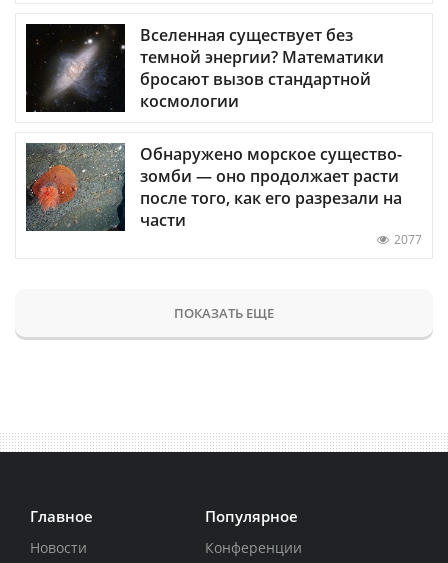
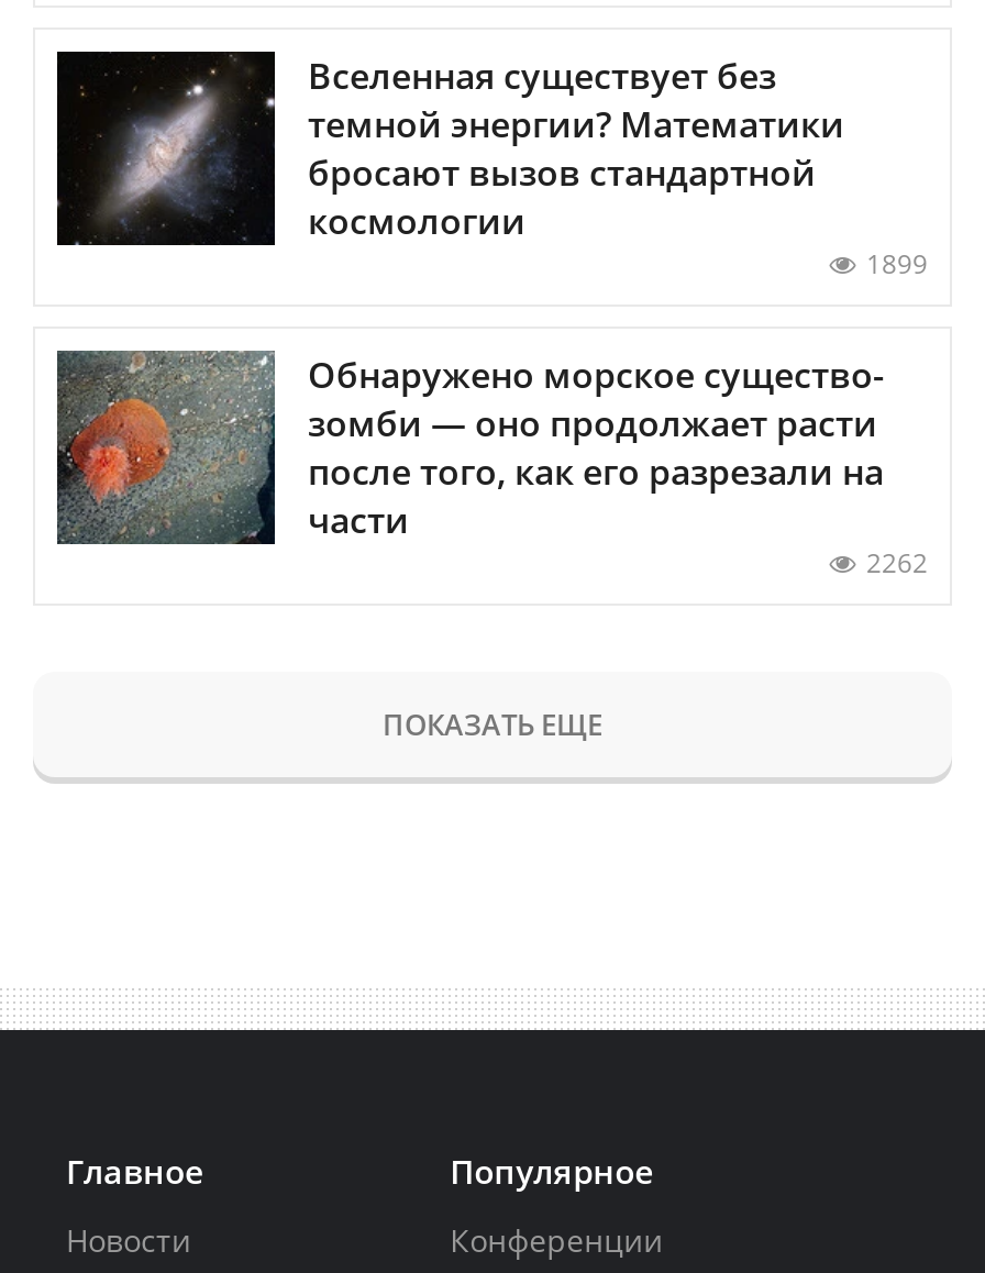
none -> [866,245,928,282] 1899
[394,231,422,248] 2077 -> [866,544,928,582] 2262

